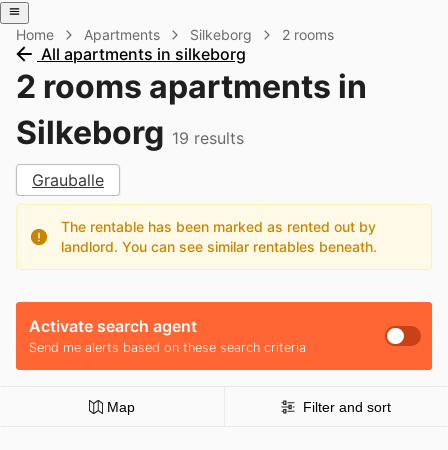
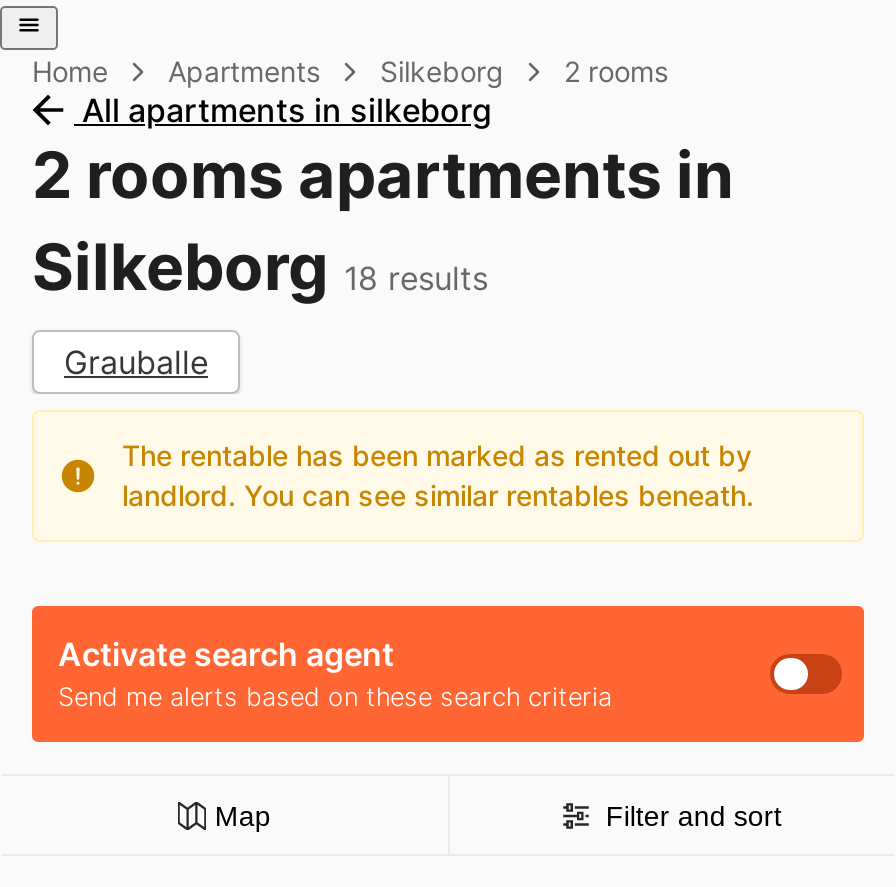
[16,113,244,152] Silkeborg 19 results -> [32,228,488,306] Silkeborg 18 results

